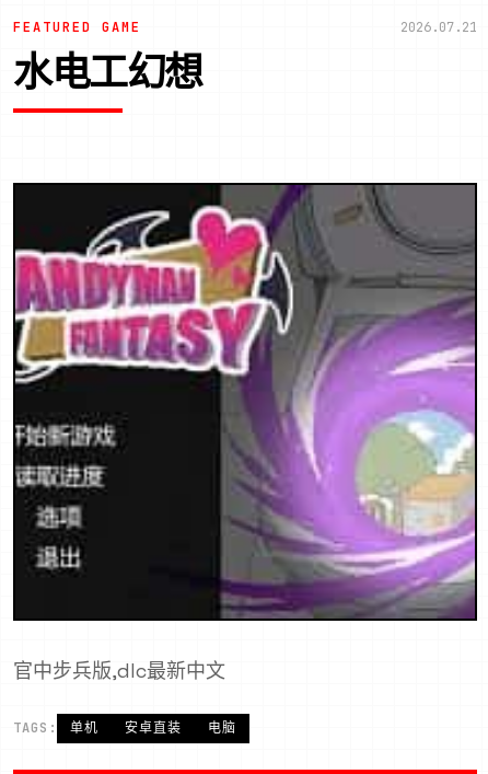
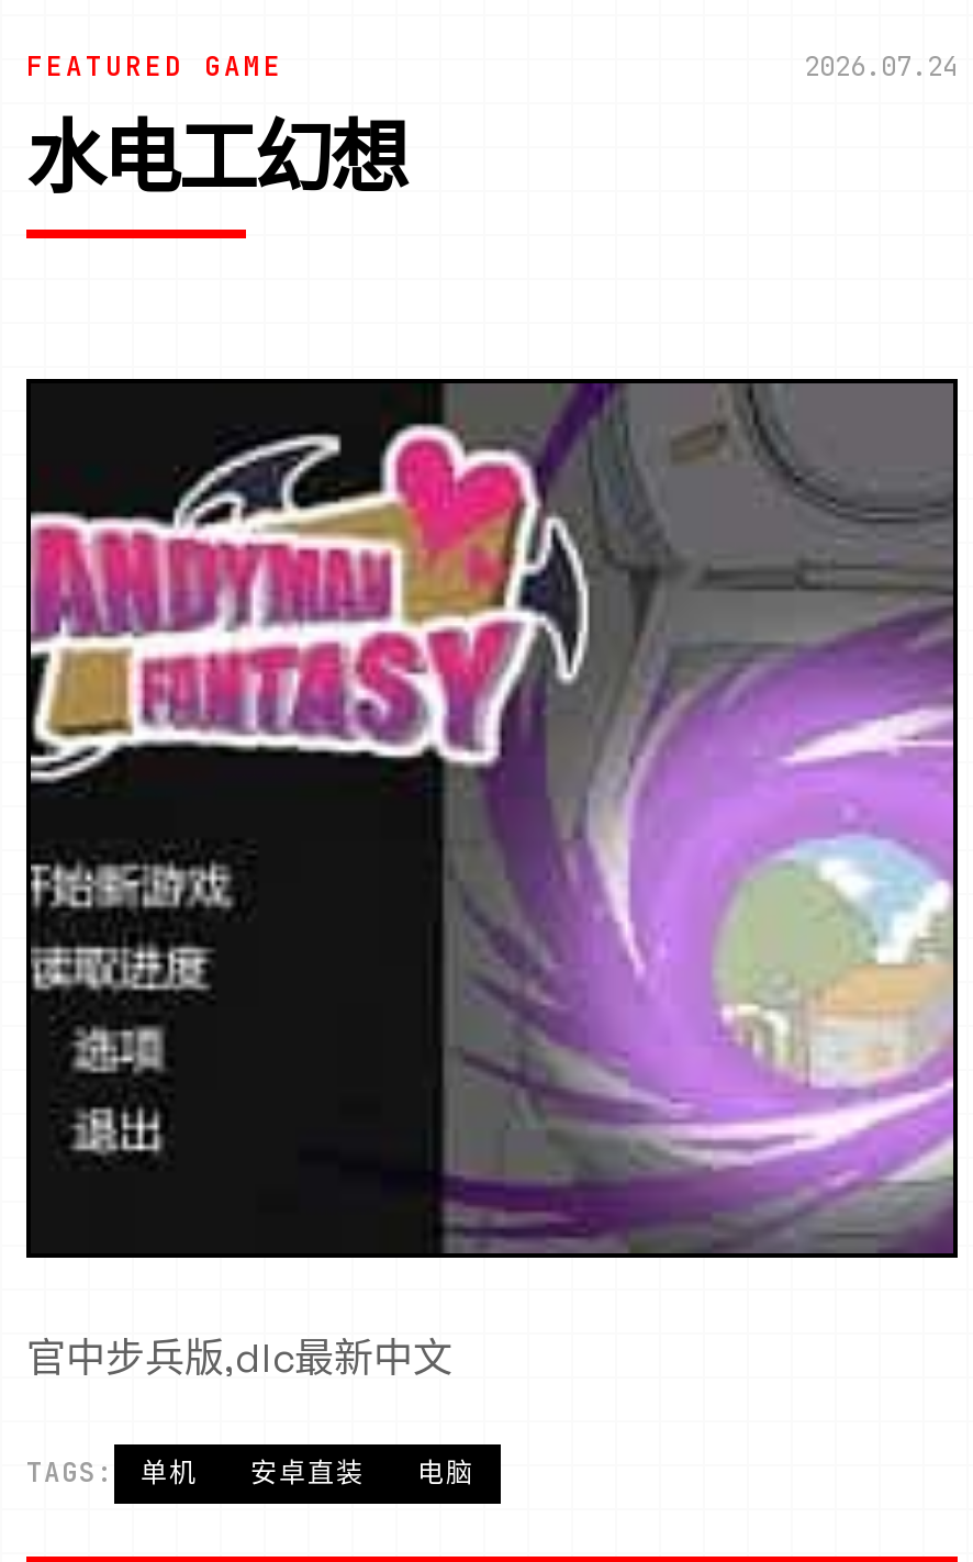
[400,18,477,36] 2026.07.21 -> [804,48,958,83] 2026.07.24

